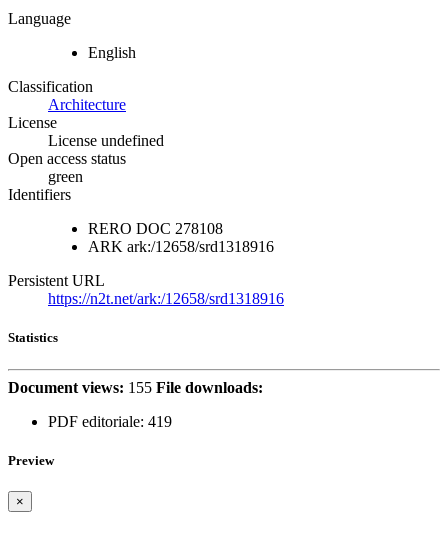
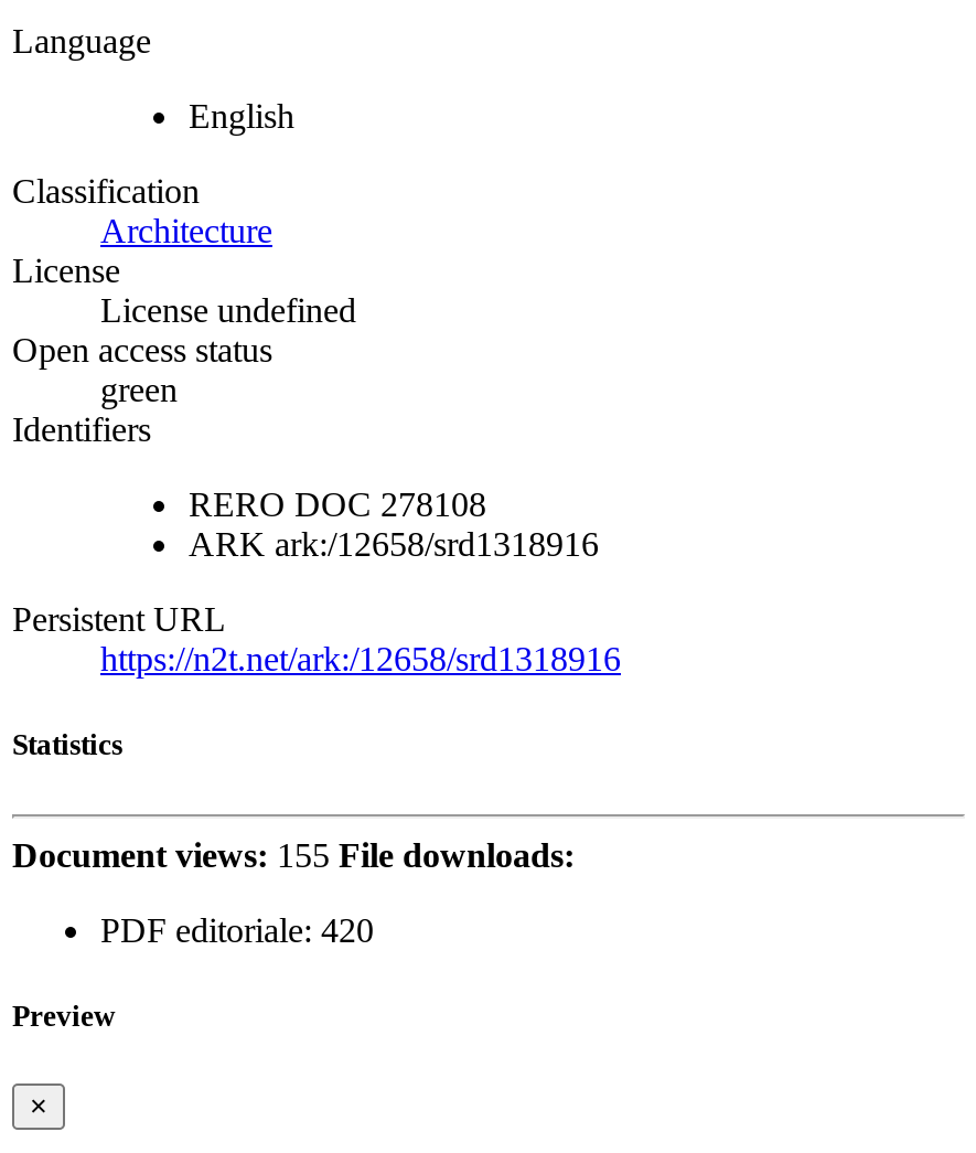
[48,413,172,430] PDF editoriale: 419 -> [100,910,374,948] PDF editoriale: 420

